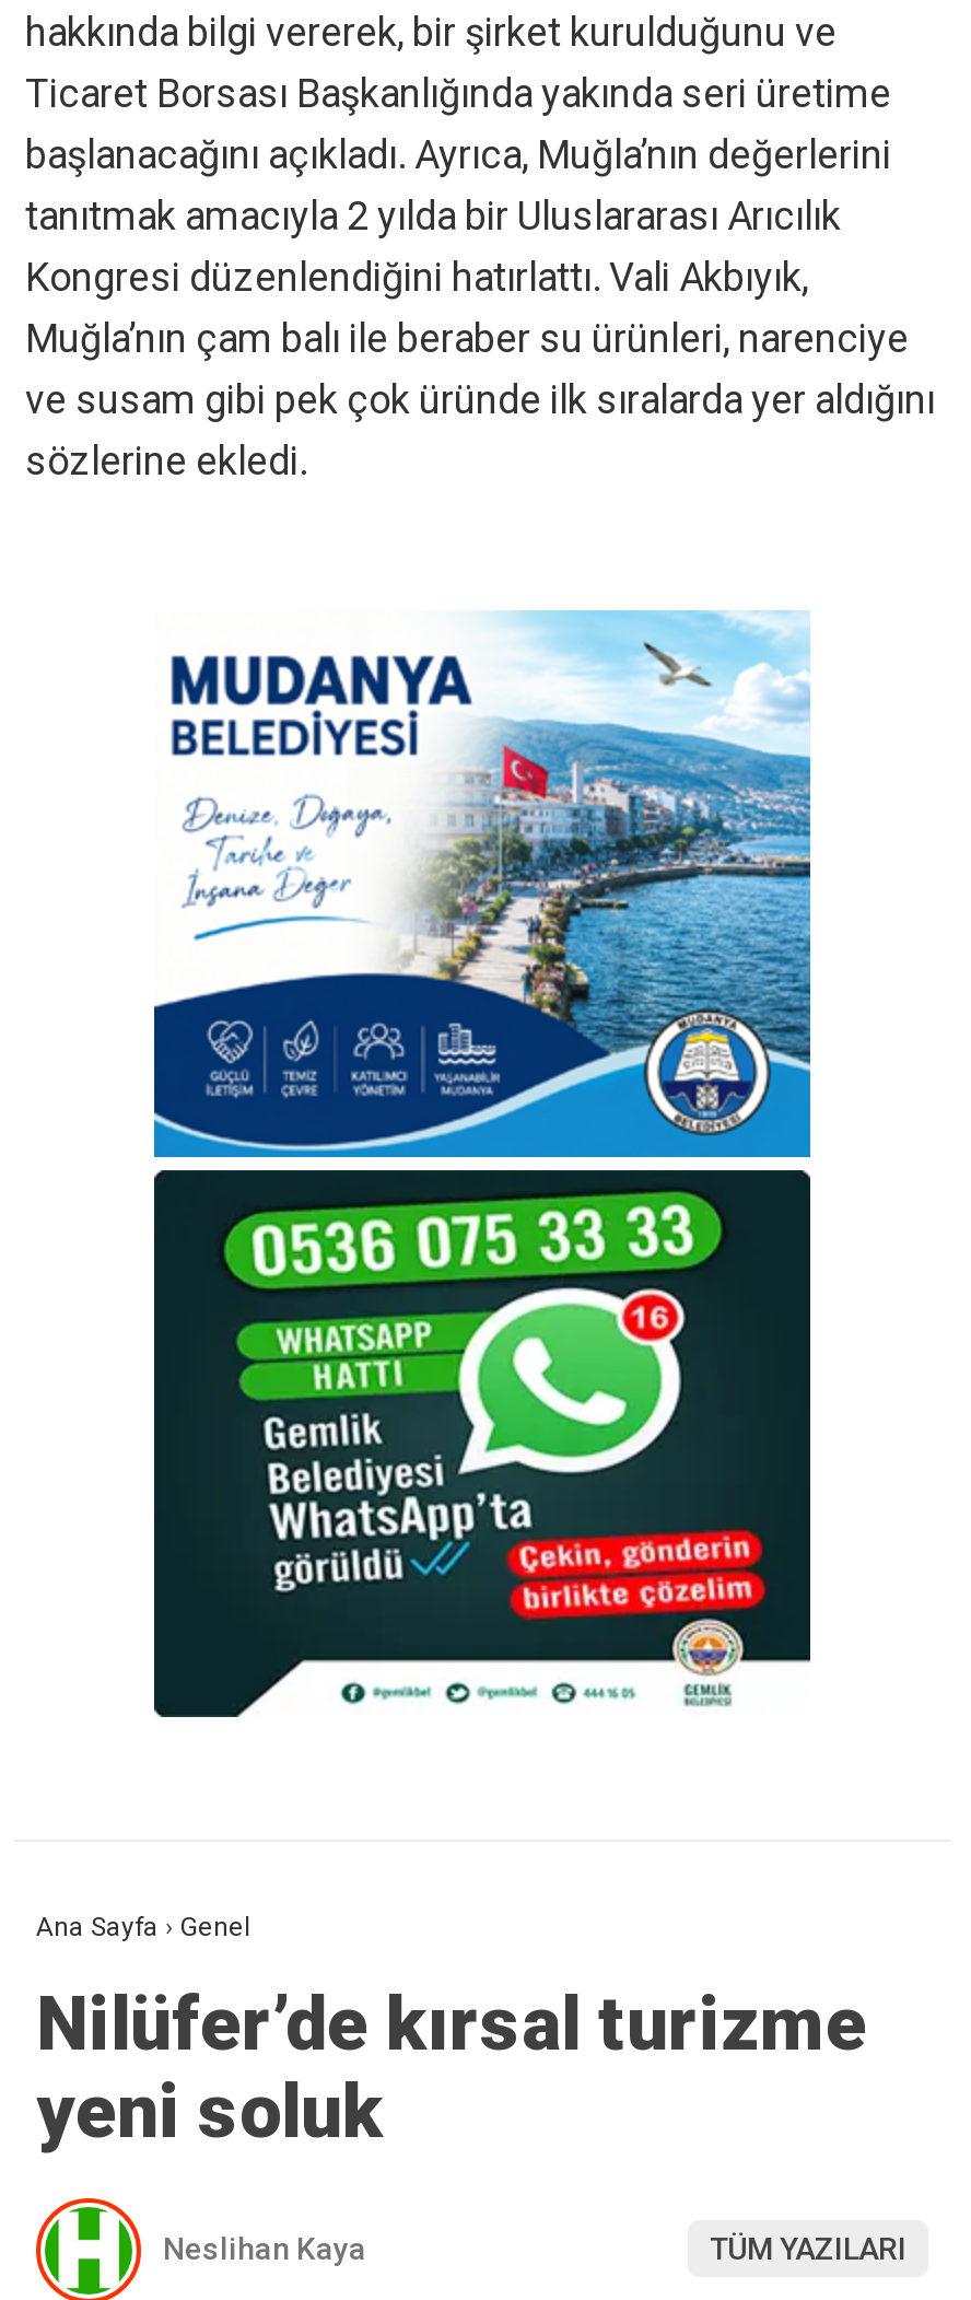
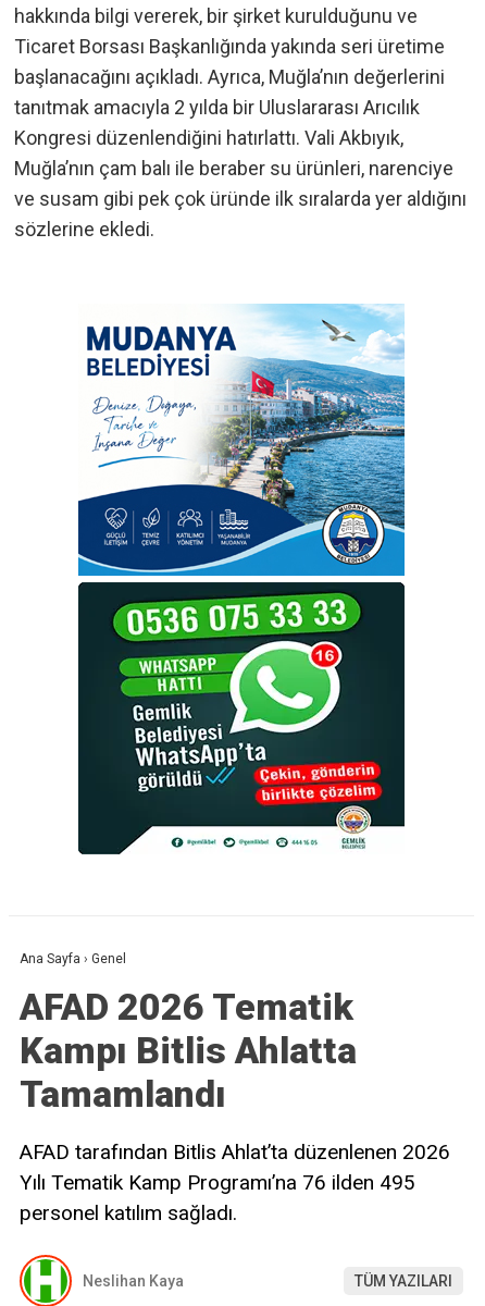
[36,1979,867,2154] Nilüfer’de kırsal turizme | yeni soluk -> [20,985,450,1225] AFAD 2026 Tematik | Kampı Bitlis Ahlatta | Tamamlandı | AFAD tarafından Bitlis Ahlat’ta düzenlenen 2026 | Yılı Tematik Kamp Programı’na 76 ilden 495 | personel katılım sağladı.

